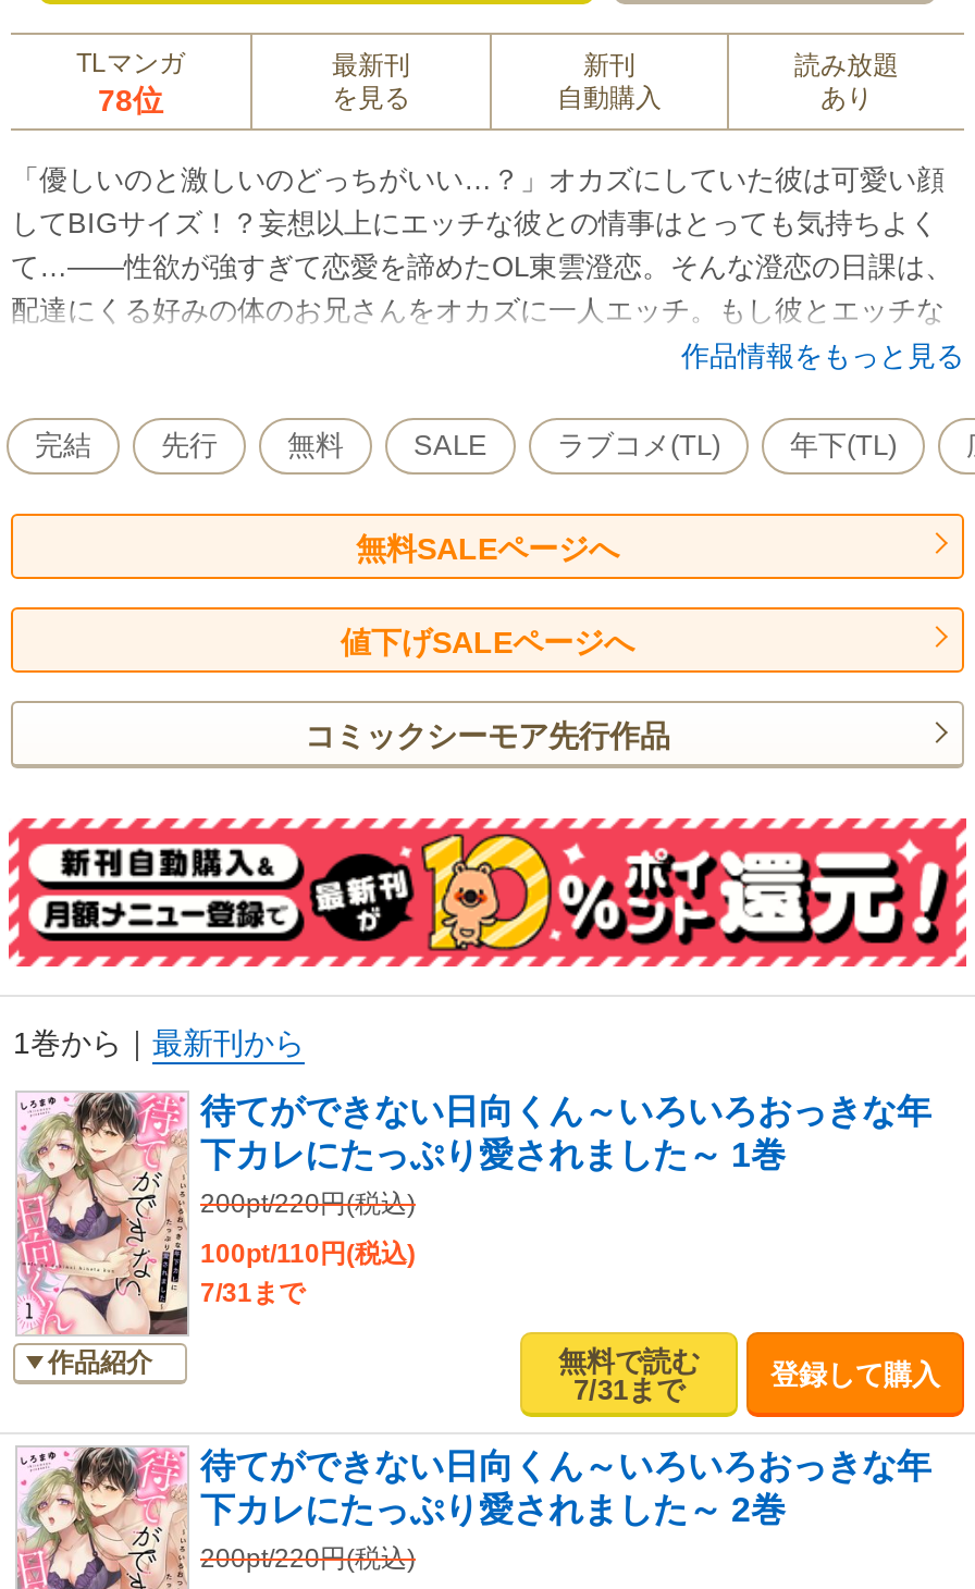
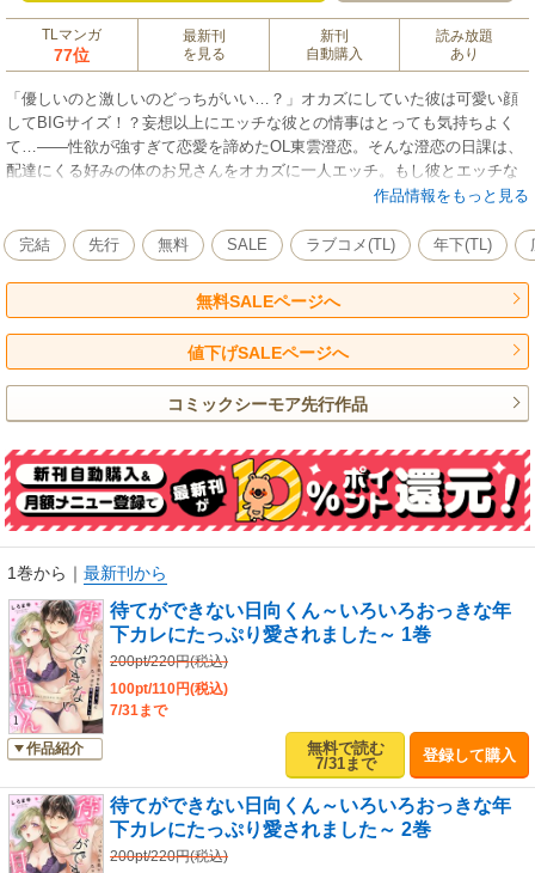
[98,82,163,117] 78位 -> [54,45,90,64] 77位

